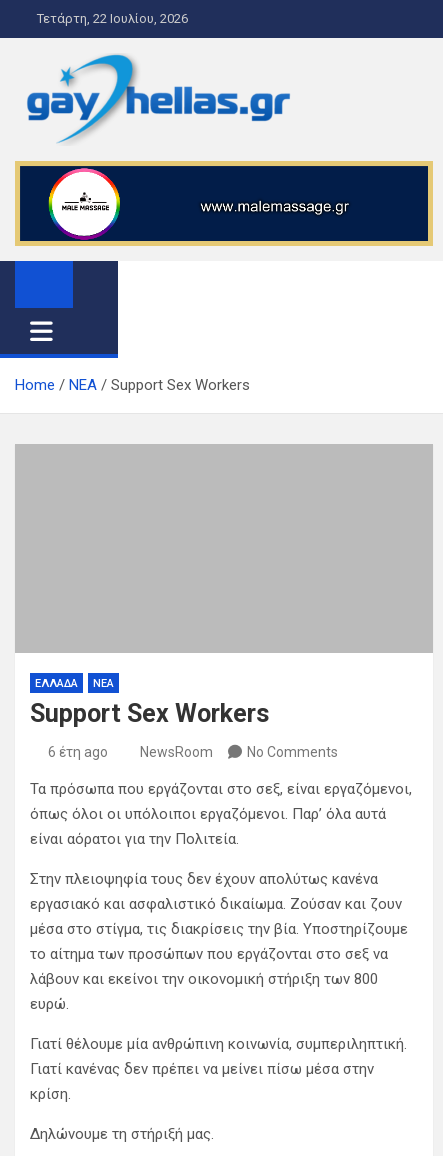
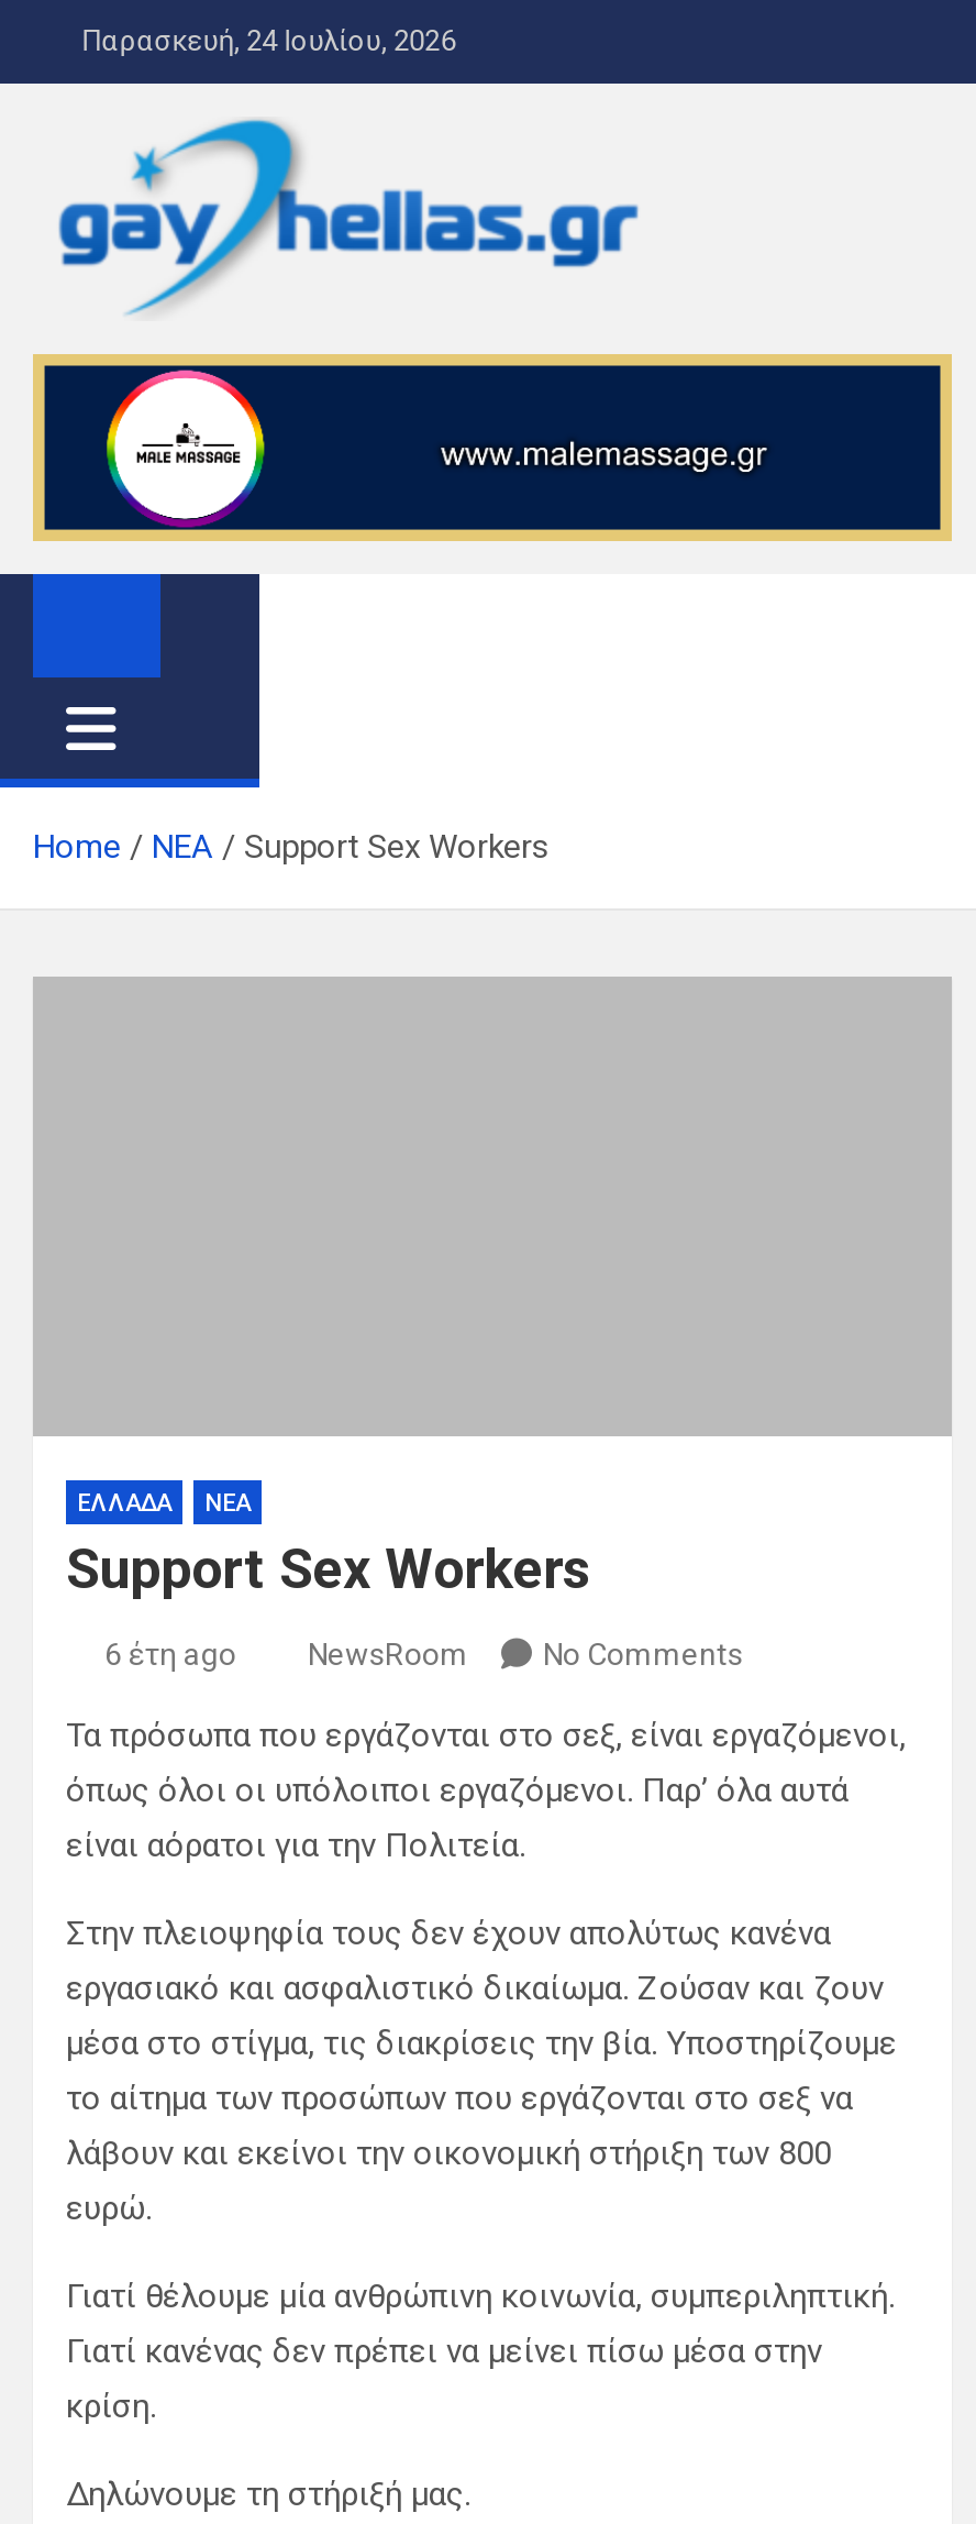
[31,11,188,26] Τετάρτη, 22 Ιουλίου, 2026 -> [69,24,455,57] Παρασκευή, 24 Ιουλίου, 2026

